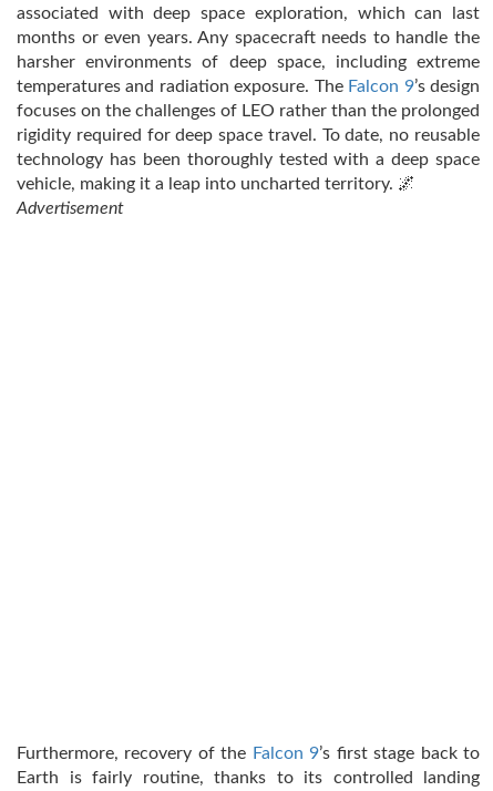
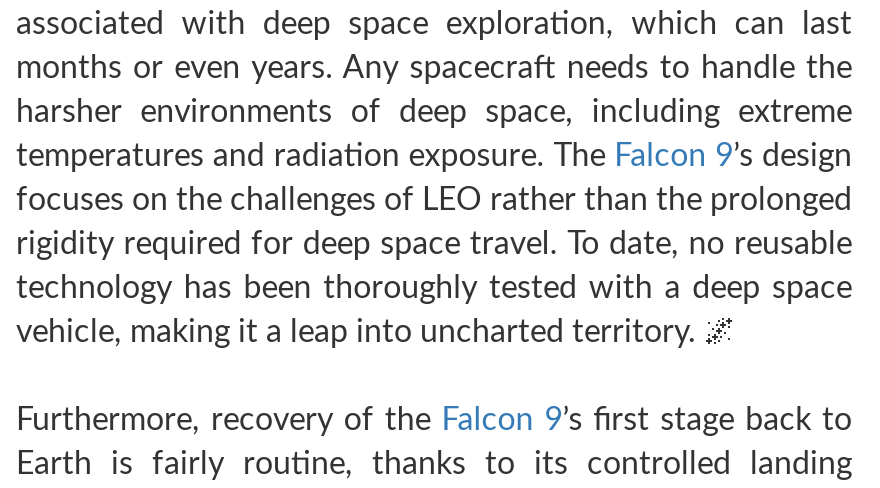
[17,200,124,217] Advertisement -> none

